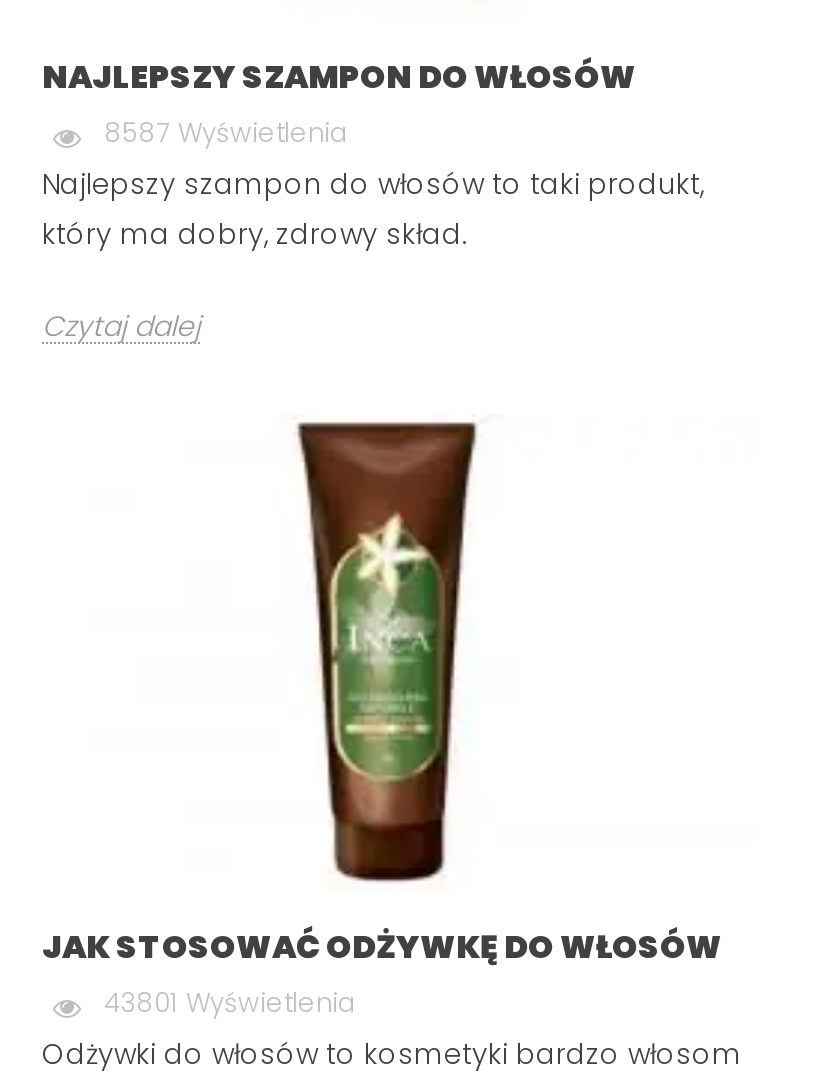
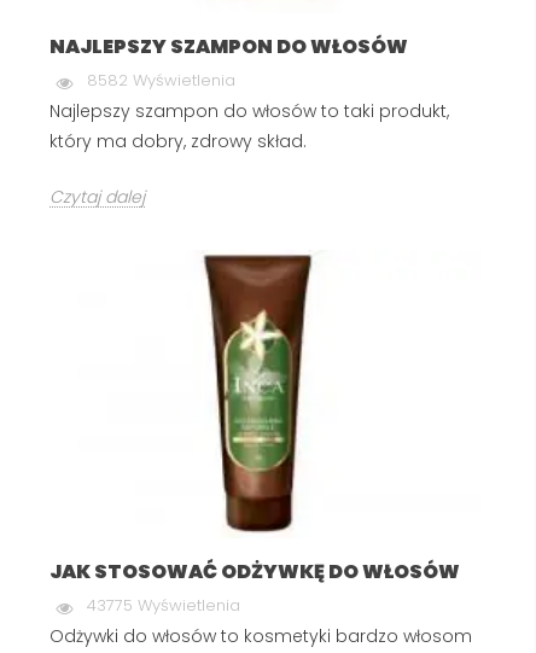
[104,115,348,153] 8587 Wyświetlenia -> [87,69,235,92] 8582 Wyświetlenia
[104,984,356,1022] 43801 Wyświetlenia -> [87,594,240,617] 43775 Wyświetlenia

